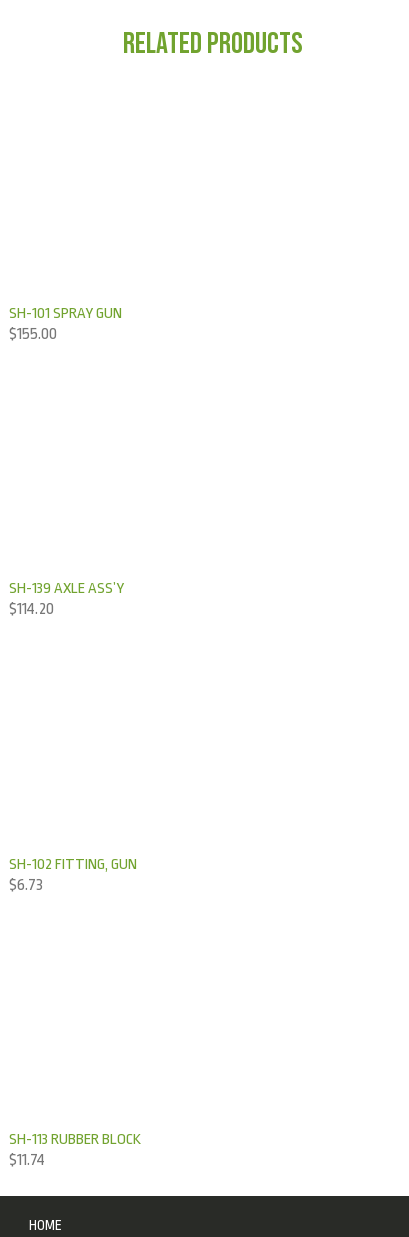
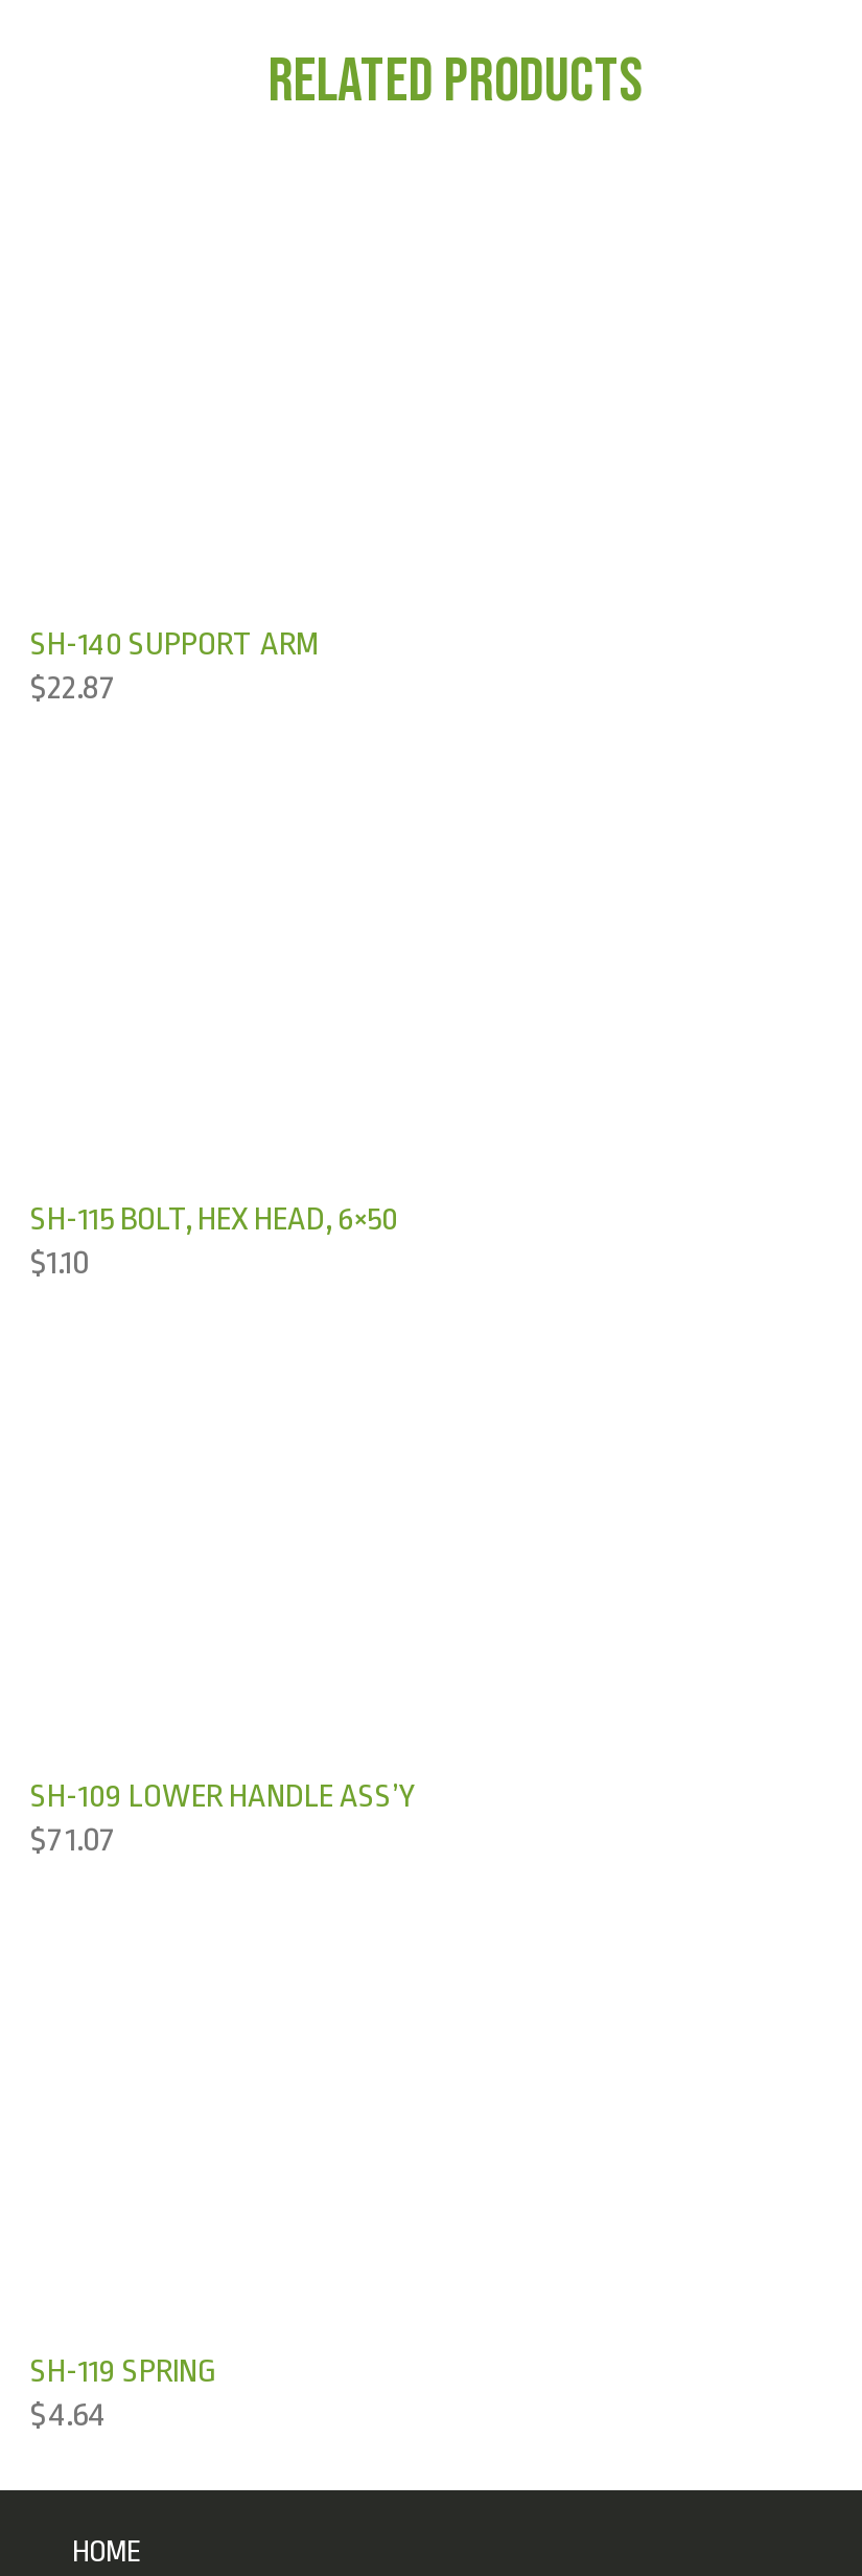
[9,304,122,343] SH-101 SPRAY GUN | $155.00 -> [30,625,319,707] SH-140 SUPPORT ARM | $22.87
[9,579,124,618] SH-139 AXLE ASS’Y | $114.20 -> [30,1201,398,1283] SH-115 BOLT, HEX HEAD, 6×50 | $1.10
[9,855,137,894] SH-102 FITTING, GUN | $6.73 -> [30,1777,415,1859] SH-109 LOWER HANDLE ASS’Y | $71.07
[9,1130,141,1169] SH-113 RUBBER BLOCK | $11.74 -> [30,2353,214,2435] SH-119 SPRING | $4.64

